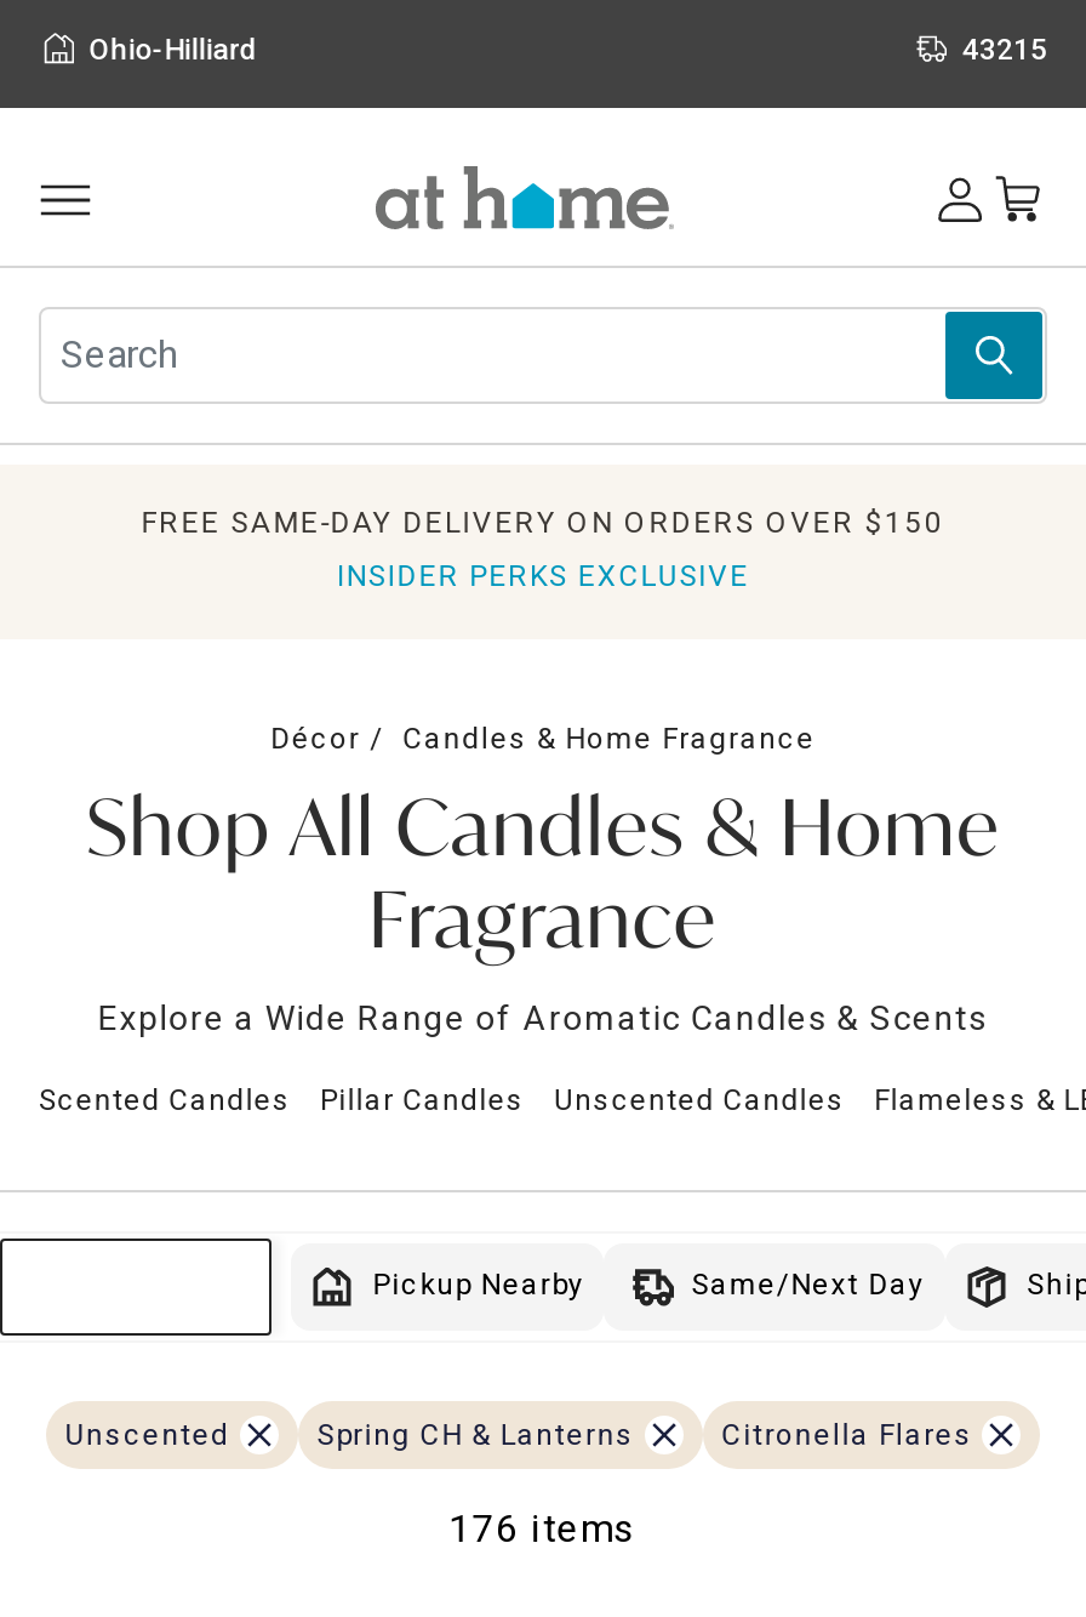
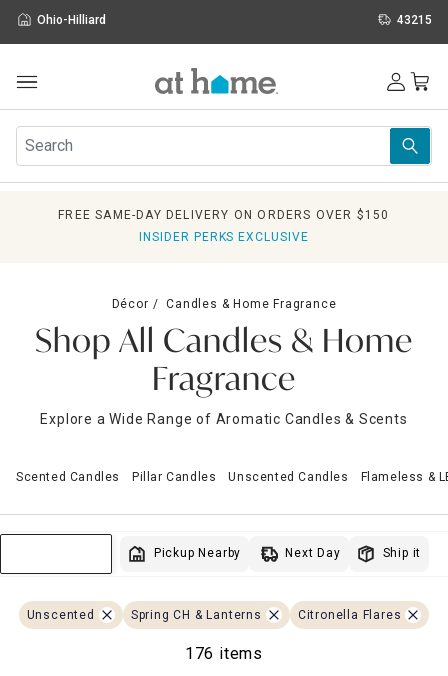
[691,1267,925,1301] Same/Next Day -> [285,546,341,560] Next Day

